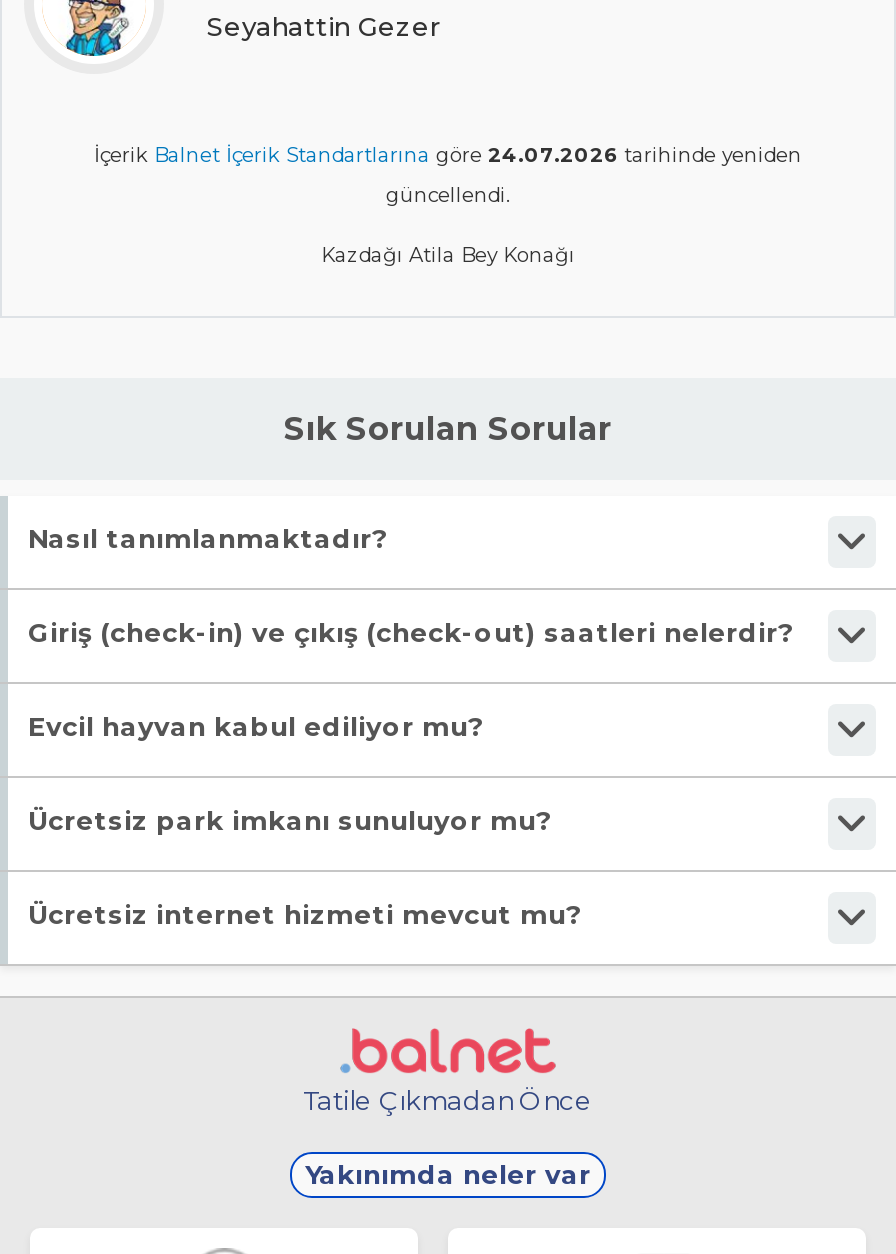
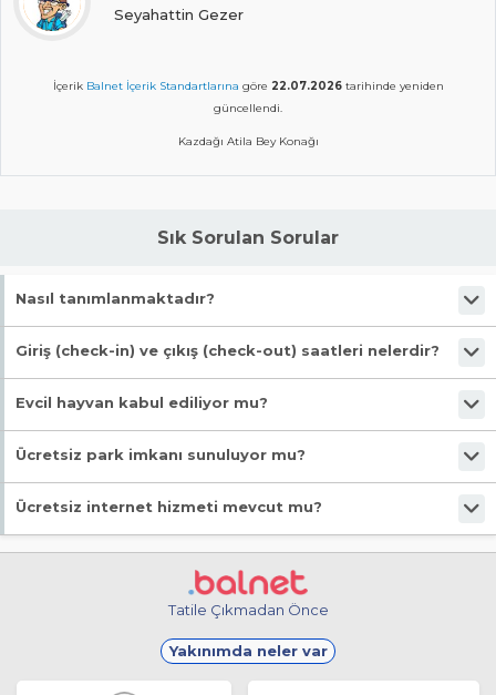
[94,141,802,167] İçerik Balnet İçerik Standartlarına göre 24.07.2026 tarihinde yeniden -> [53,78,443,93] İçerik Balnet İçerik Standartlarına göre 22.07.2026 tarihinde yeniden

